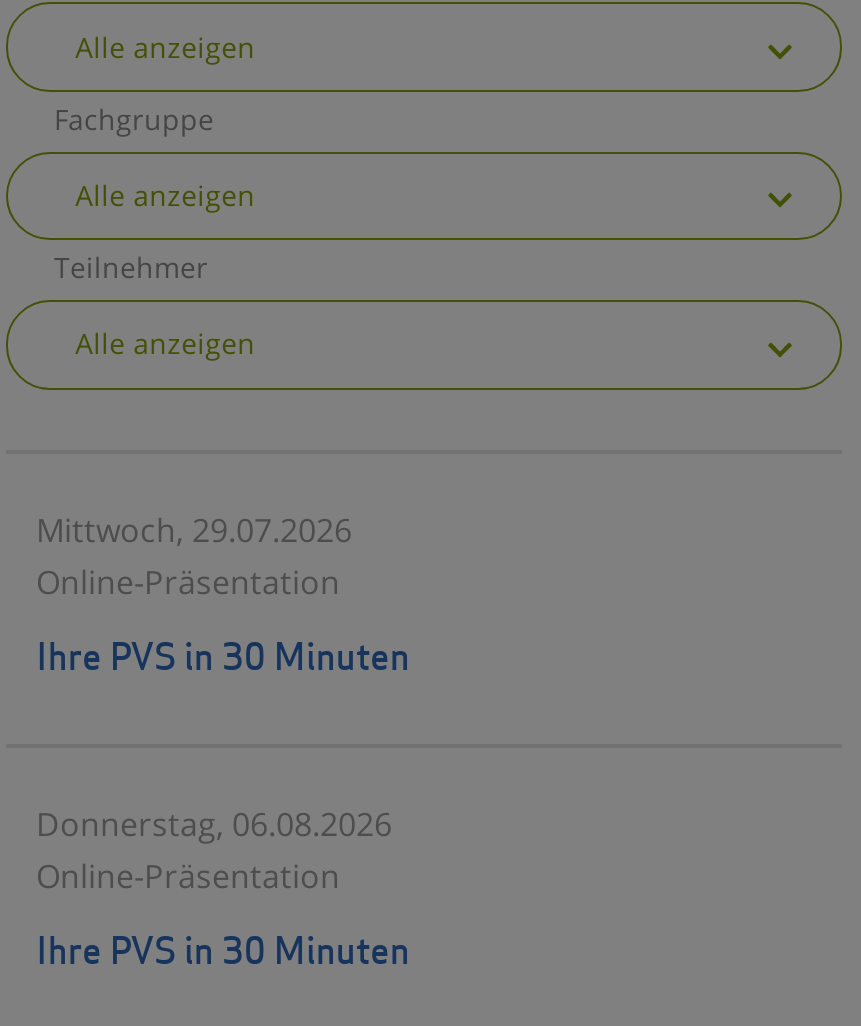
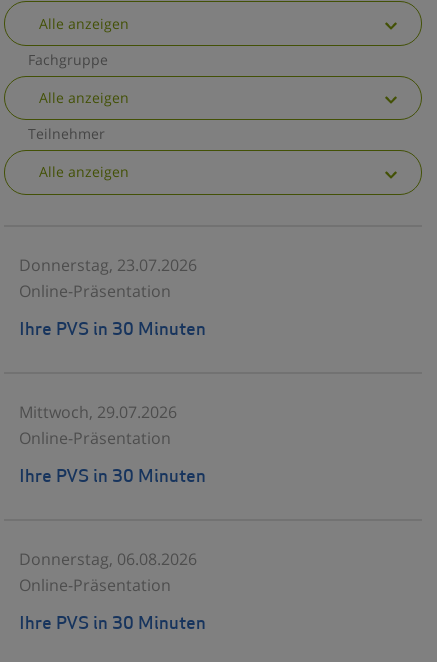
none -> [19,253,206,339] Donnerstag, 23.07.2026 | Online-Präsentation | Ihre PVS in 30 Minuten

